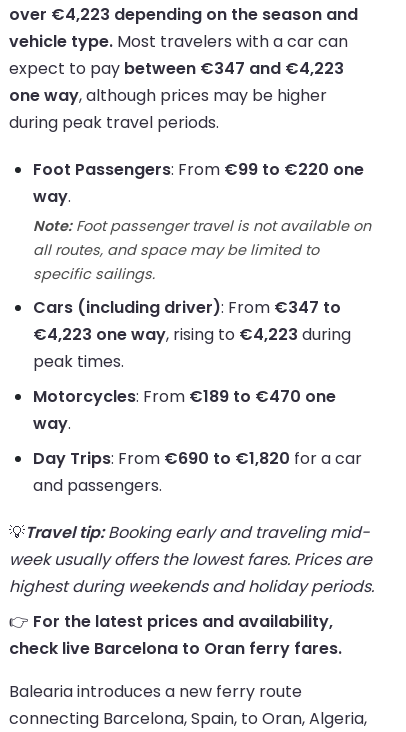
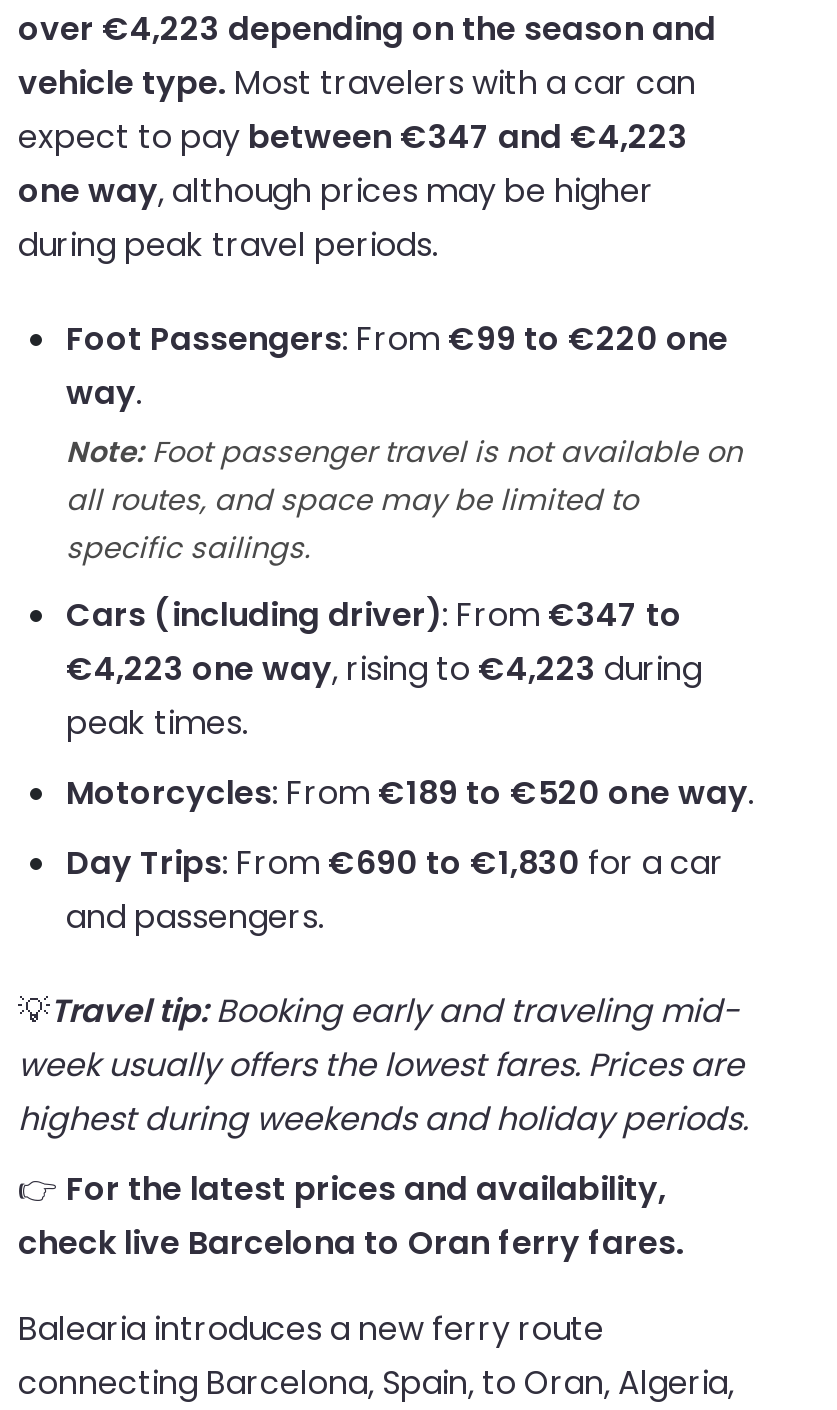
[33,385,336,435] Motorcycles: From €189 to €470 one | way. -> [66,770,754,816] Motorcycles: From €189 to €520 one way.
[33,447,362,470] Day Trips: From €690 to €1,820 for a car -> [66,840,724,886] Day Trips: From €690 to €1,830 for a car

